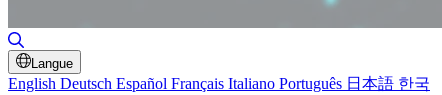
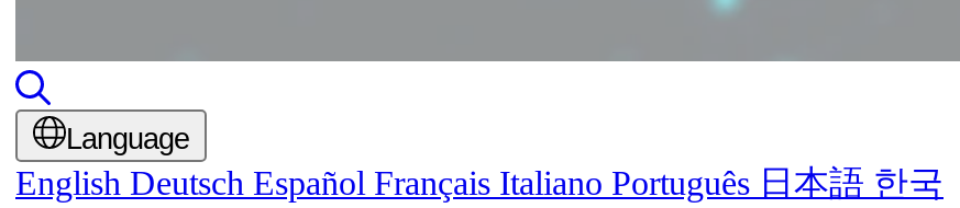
[31,56,73,71] Langue -> [66,123,189,155] Language

